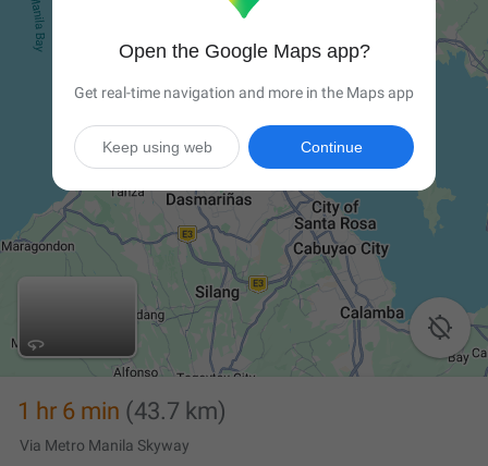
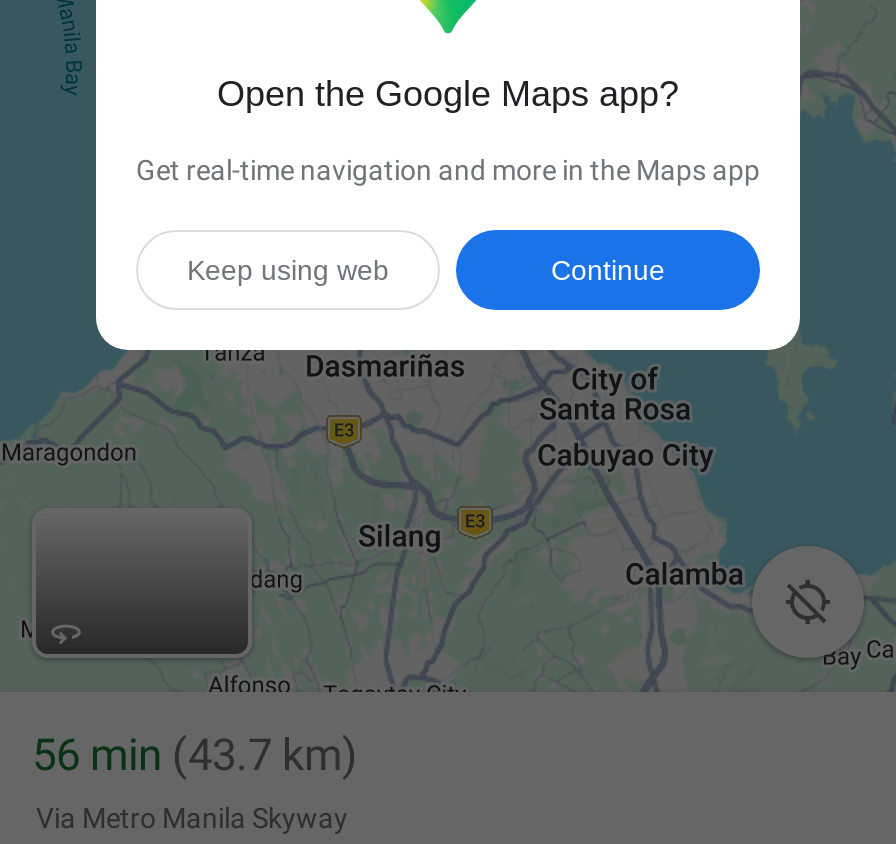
[17,397,227,425] 1 hr 6 min (43.7 km) -> [32,730,358,780] 56 min (43.7 km)

